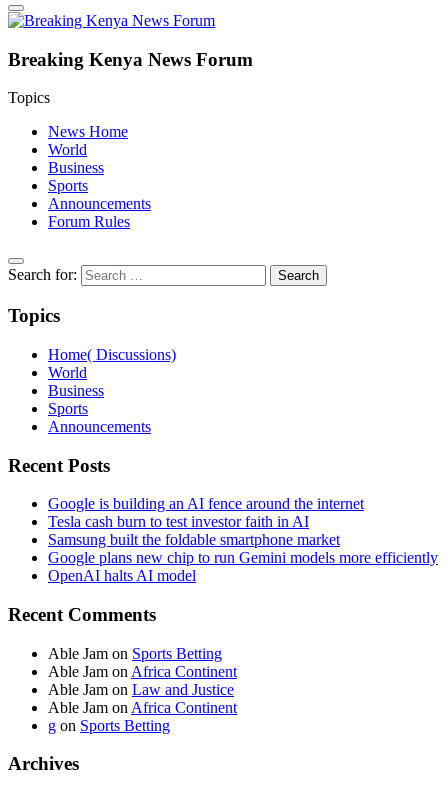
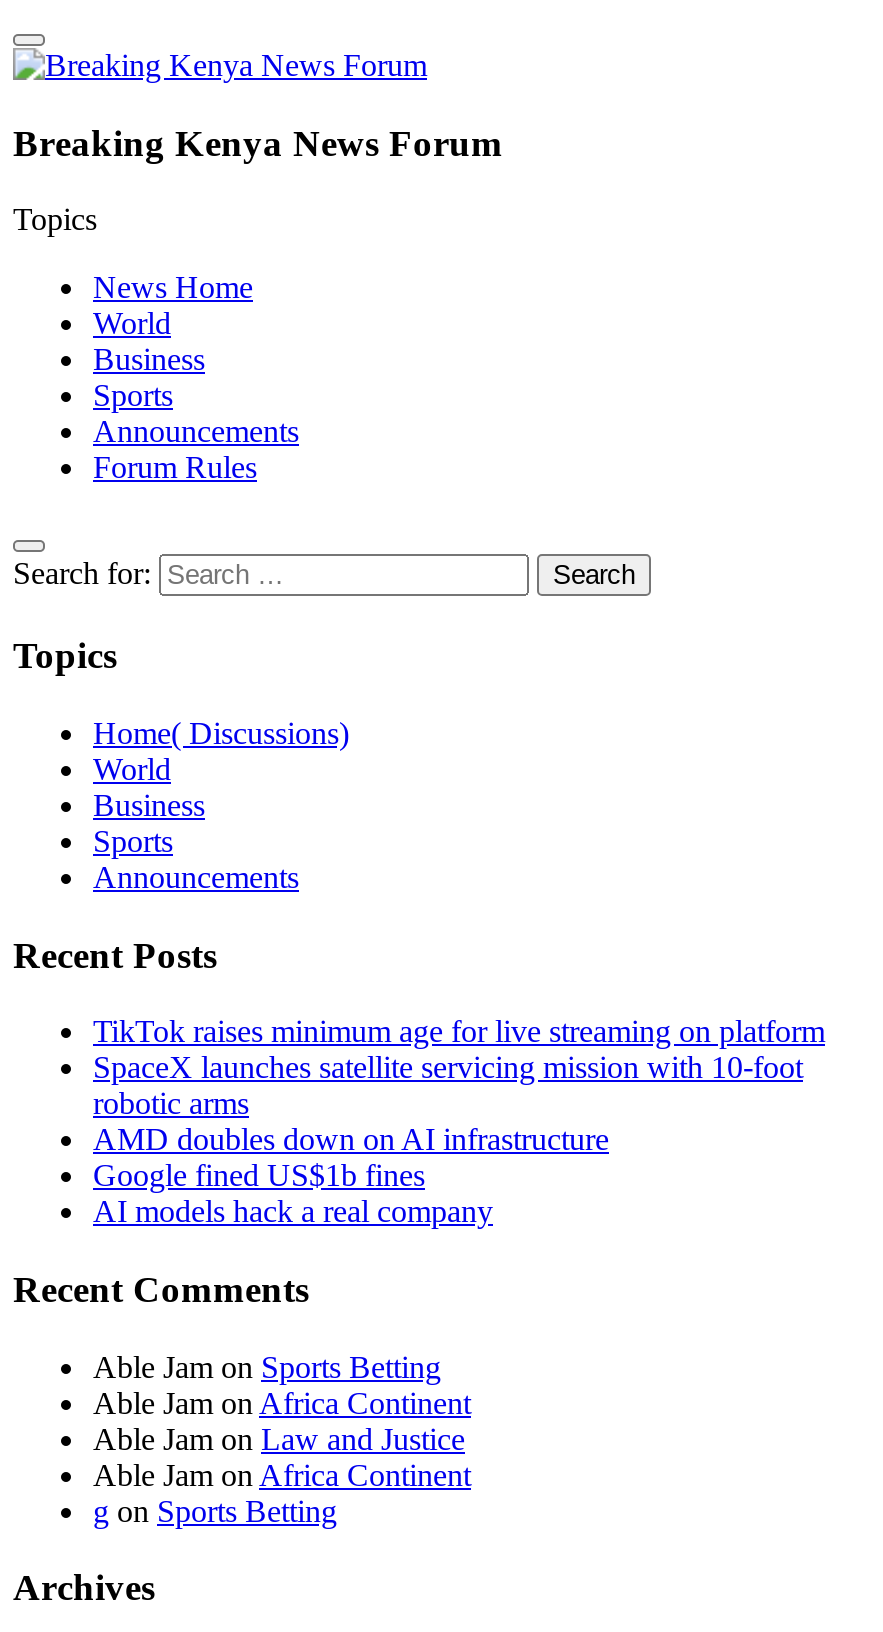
[48,495,438,584] Google is building an AI fence around the internet | Tesla cash burn to test investor faith in AI | Samsung built the foldable smartphone market | Google plans new chip to run Gemini models more efficiently | OpenAI halts AI model -> [93,1015,825,1229] TikTok raises minimum age for live streaming on platform | SpaceX launches satellite servicing mission with 10-foot | robotic arms | AMD doubles down on AI infrastructure | Google fined US$1b fines | AI models hack a real company

